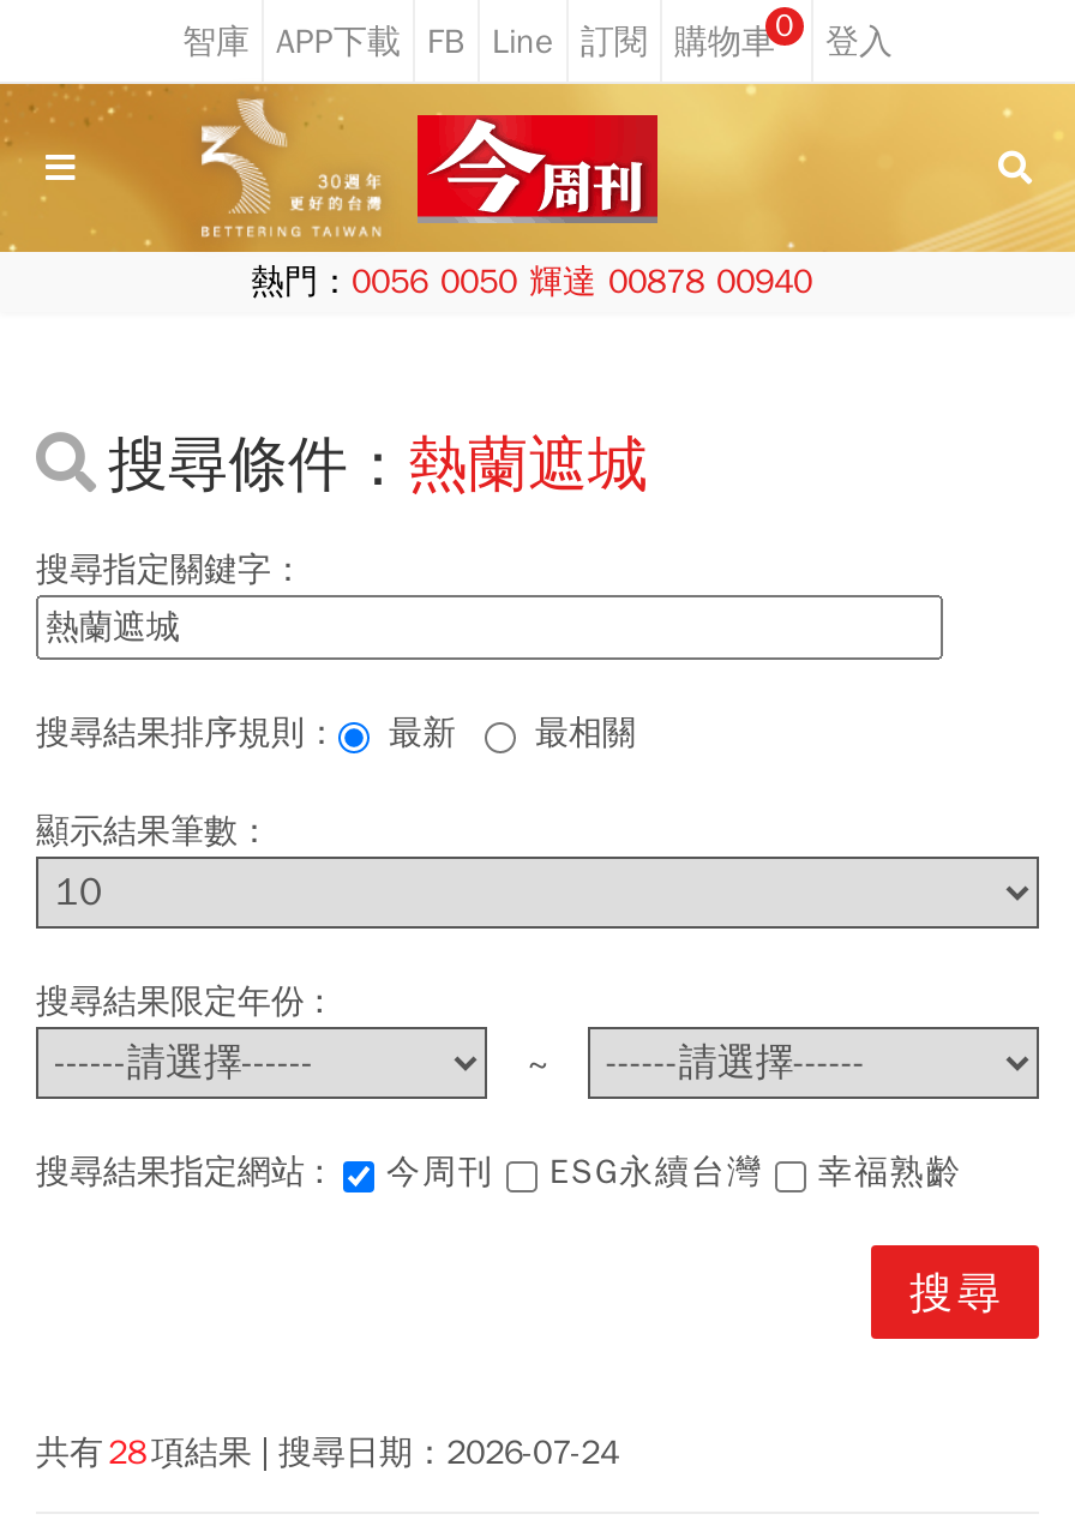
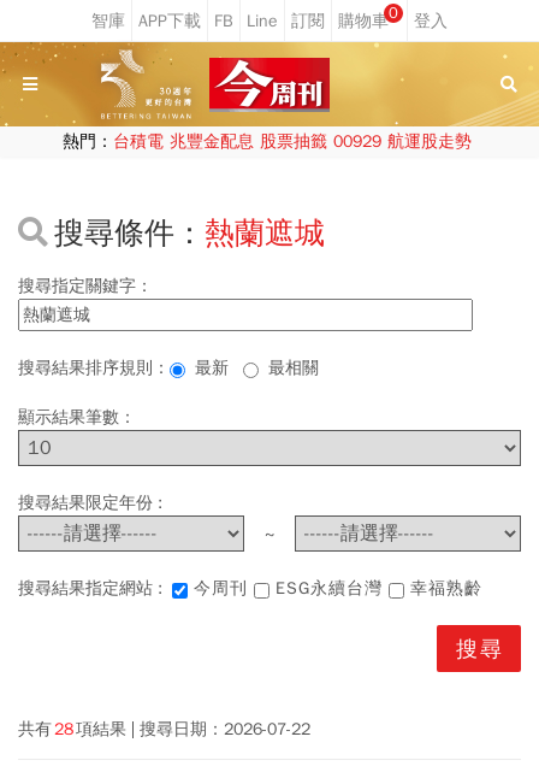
[251,262,812,302] 熱門：0056 0050 輝達 00878 00940 -> [62,131,471,152] 熱門：台積電 兆豐金配息 股票抽籤 00929 航運股走勢
[36,1432,619,1473] 共有 28 項結果 搜尋日期：2026-07-24 -> [18,719,310,739] 共有 28 項結果 搜尋日期：2026-07-22

